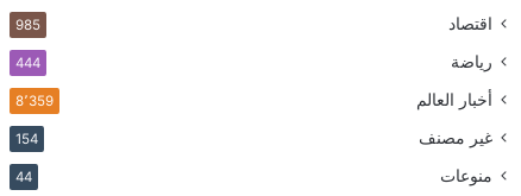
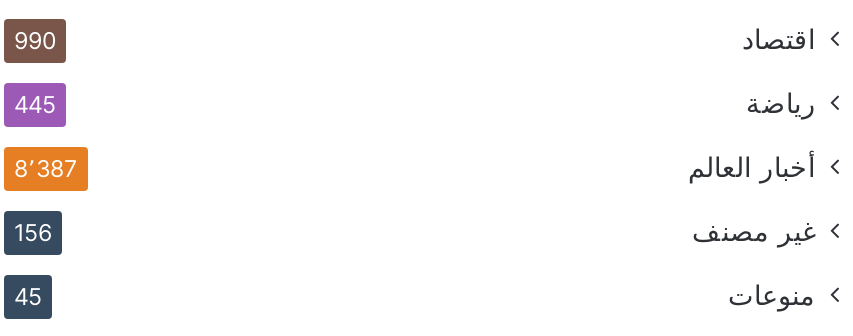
[15,17,40,33] 985 -> [14,27,56,55] 990
[15,55,40,71] 444 -> [14,91,56,119] 445
[15,93,54,109] 8٬359 -> [14,155,78,183] 8٬387
[15,131,38,147] 154 -> [14,219,52,247] 156
[15,169,32,185] 44 -> [14,283,42,311] 45

